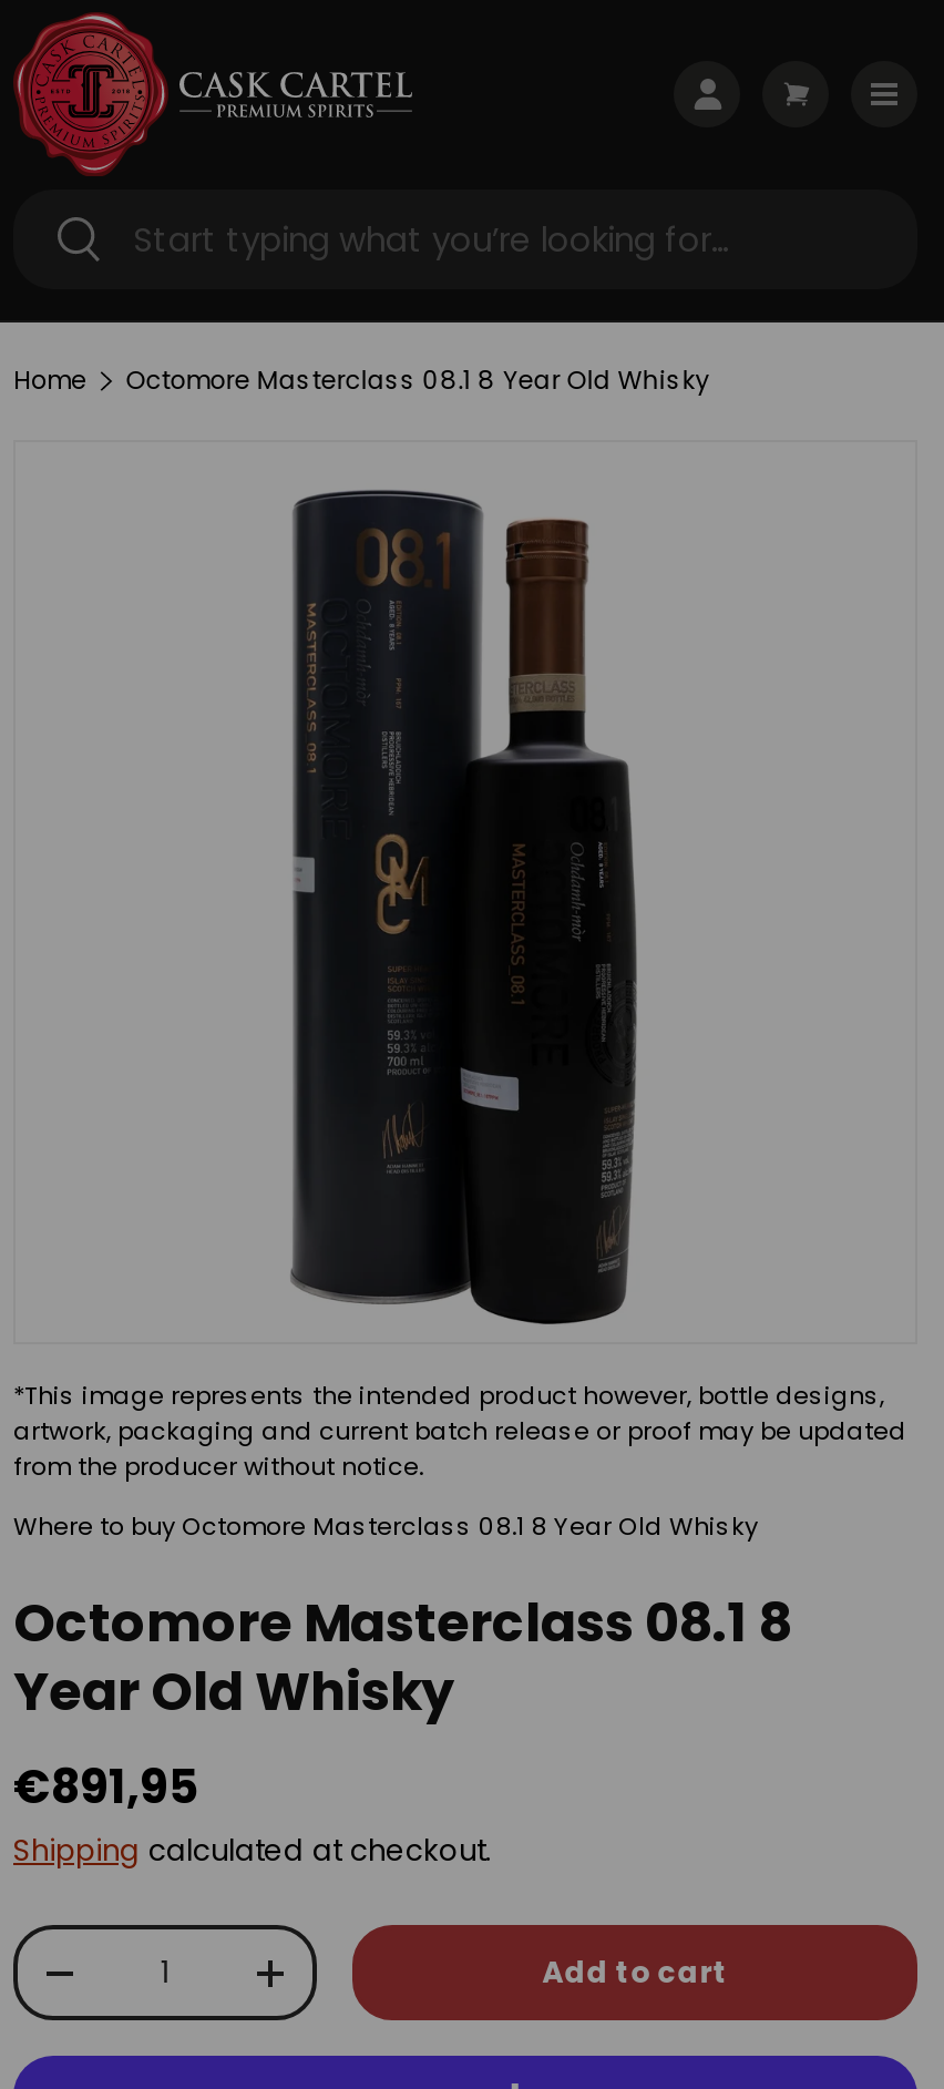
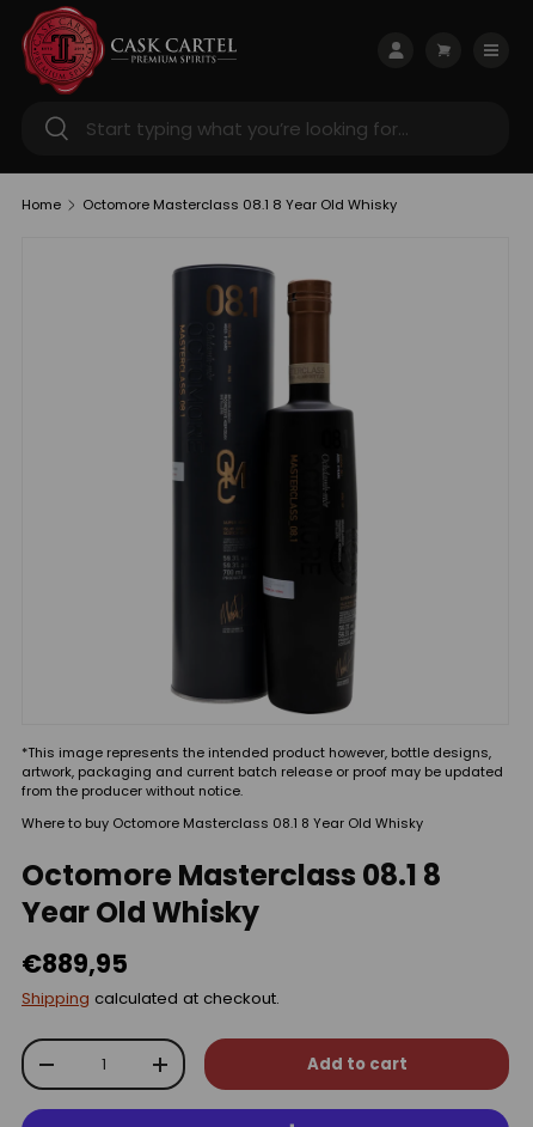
[13,1754,199,1819] €891,95 -> [22,946,128,981] €889,95

